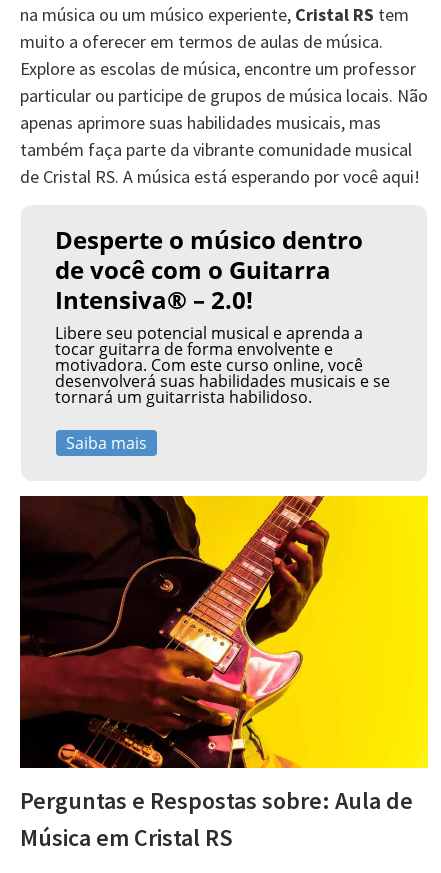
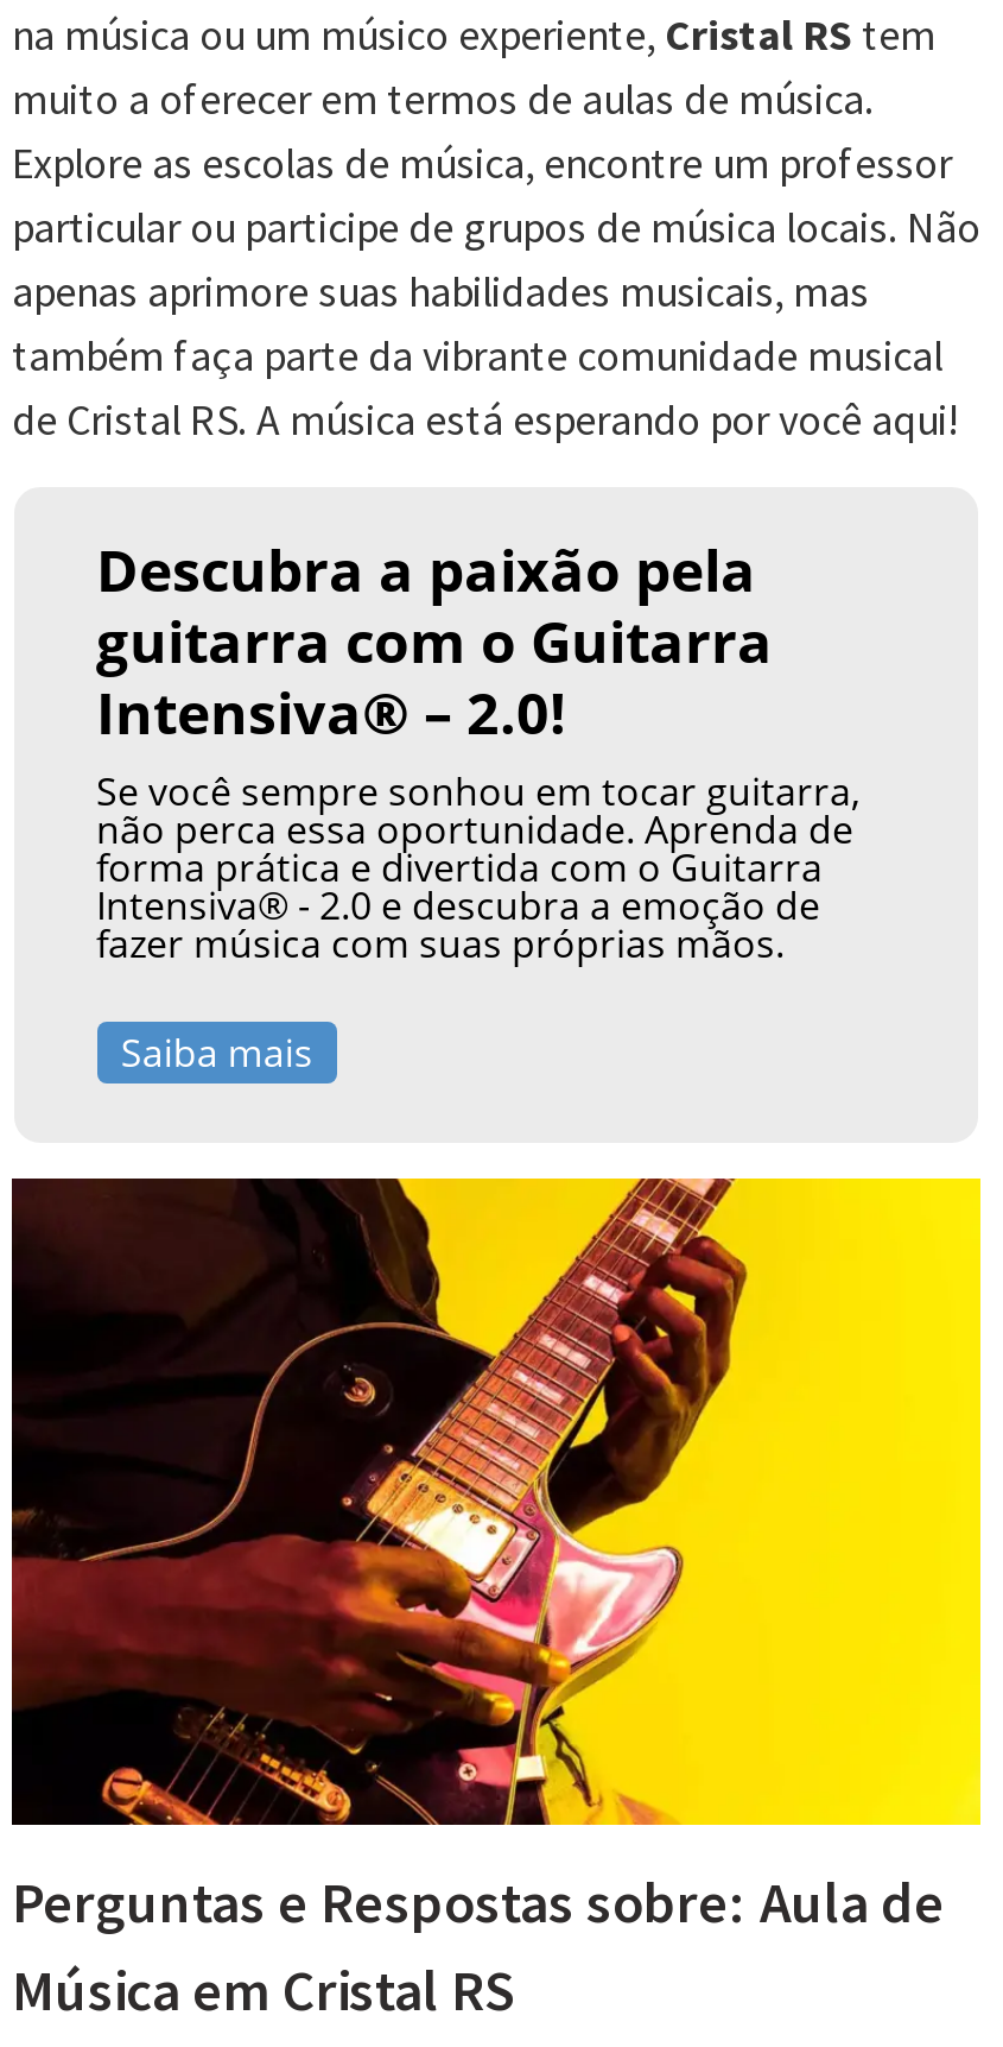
[55,223,363,286] Desperte o músico dentro | de você com o Guitarra -> [96,529,773,679] Descubra a paixão pela | guitarra com o Guitarra
[55,322,390,408] Libere seu potencial musical e aprenda a | tocar guitarra de forma envolvente e | motivadora. Com este curso online, você | desenvolverá suas habilidades musicais e se | tornará um guitarrista habilidoso. -> [96,765,861,969] Se você sempre sonhou em tocar guitarra, | não perca essa oportunidade. Aprenda de | forma prática e divertida com o Guitarra | Intensiva® - 2.0 e descubra a emoção de | fazer música com suas próprias mãos.

